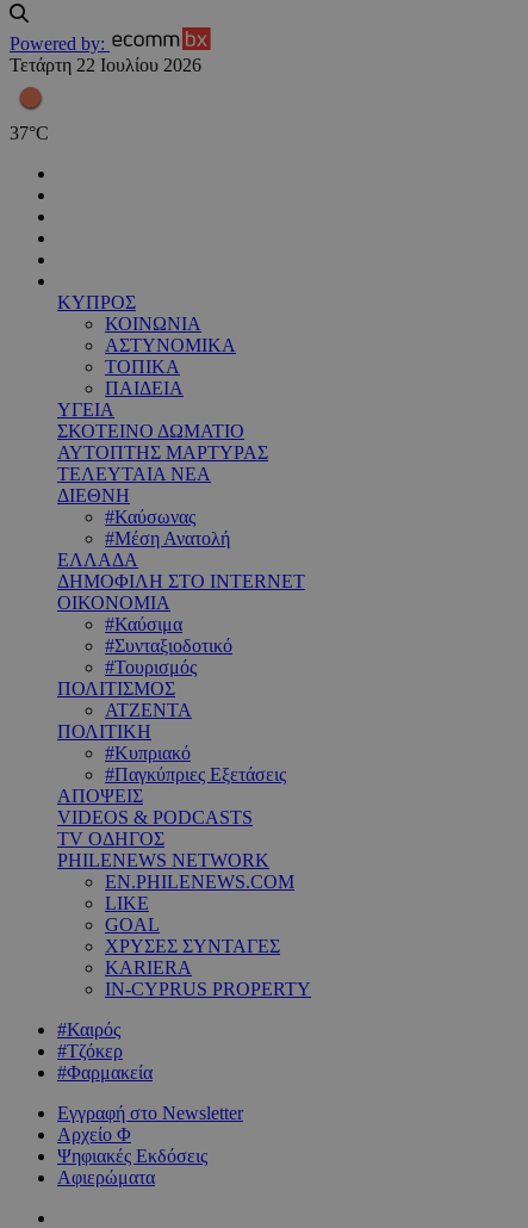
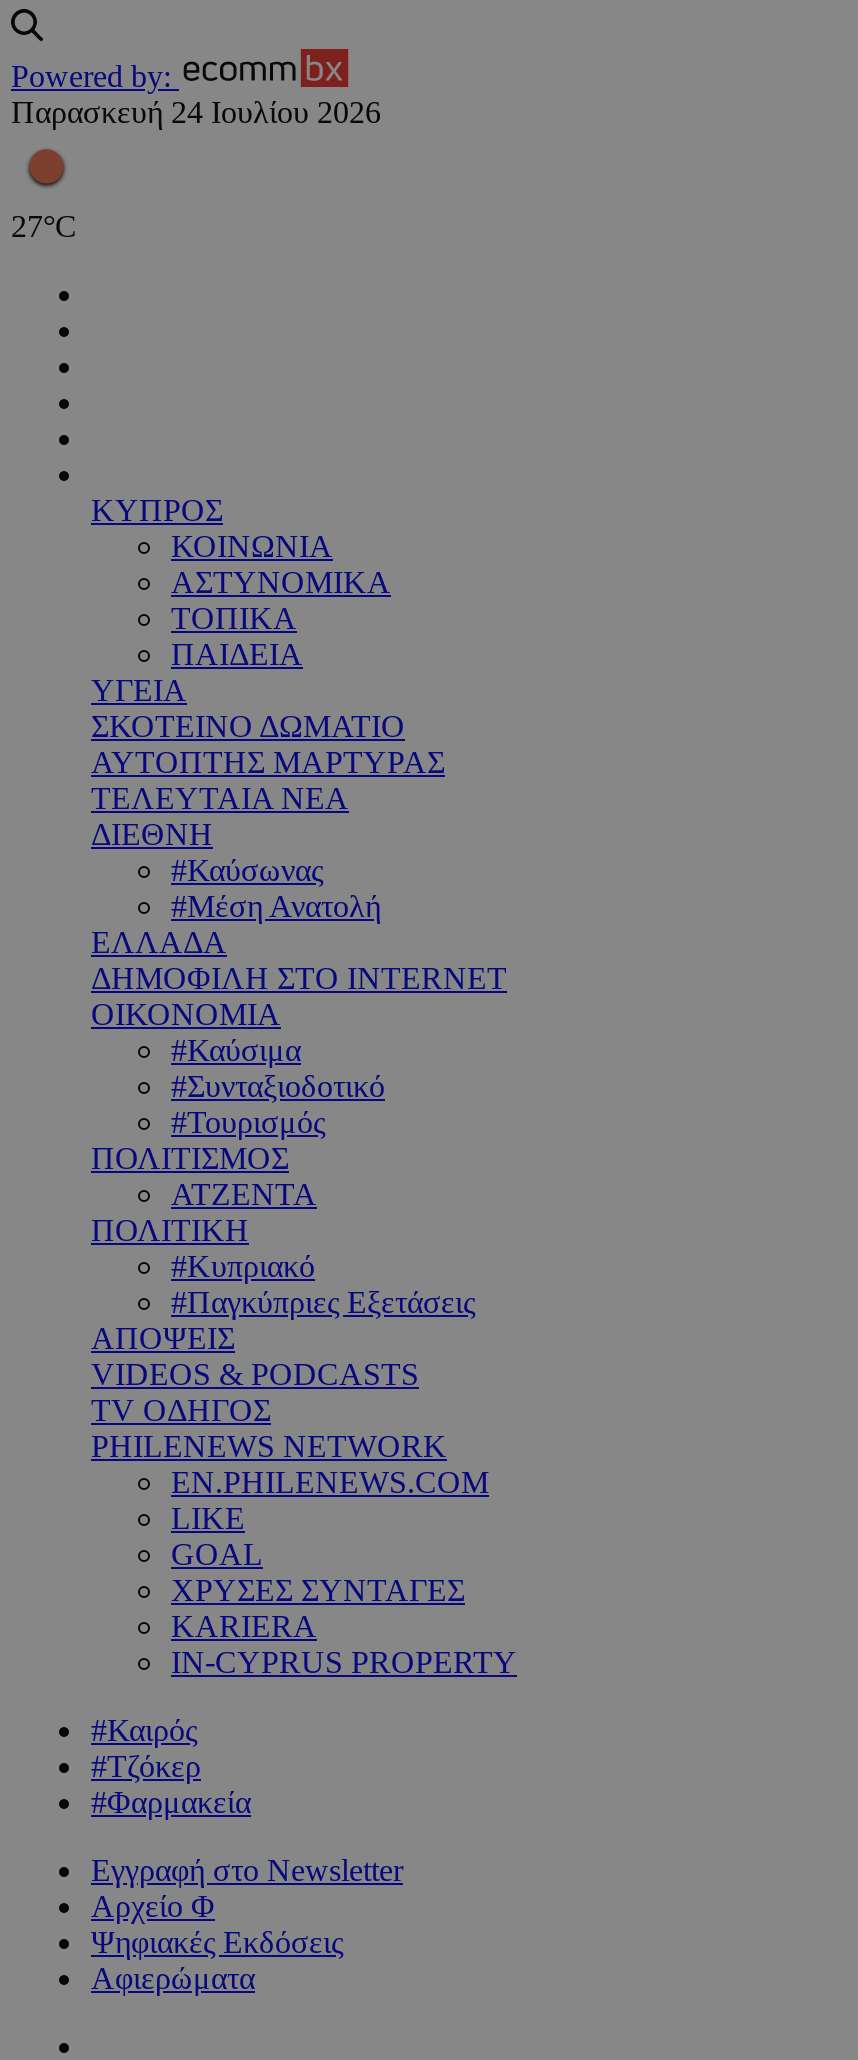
[10,55,201,75] Τετάρτη 22 Ιουλίου 2026 -> [11,95,381,129] Παρασκευή 24 Ιουλίου 2026
[10,123,49,143] 37°C -> [11,209,77,243] 27°C

